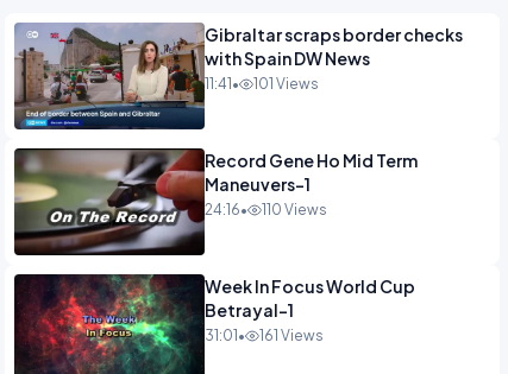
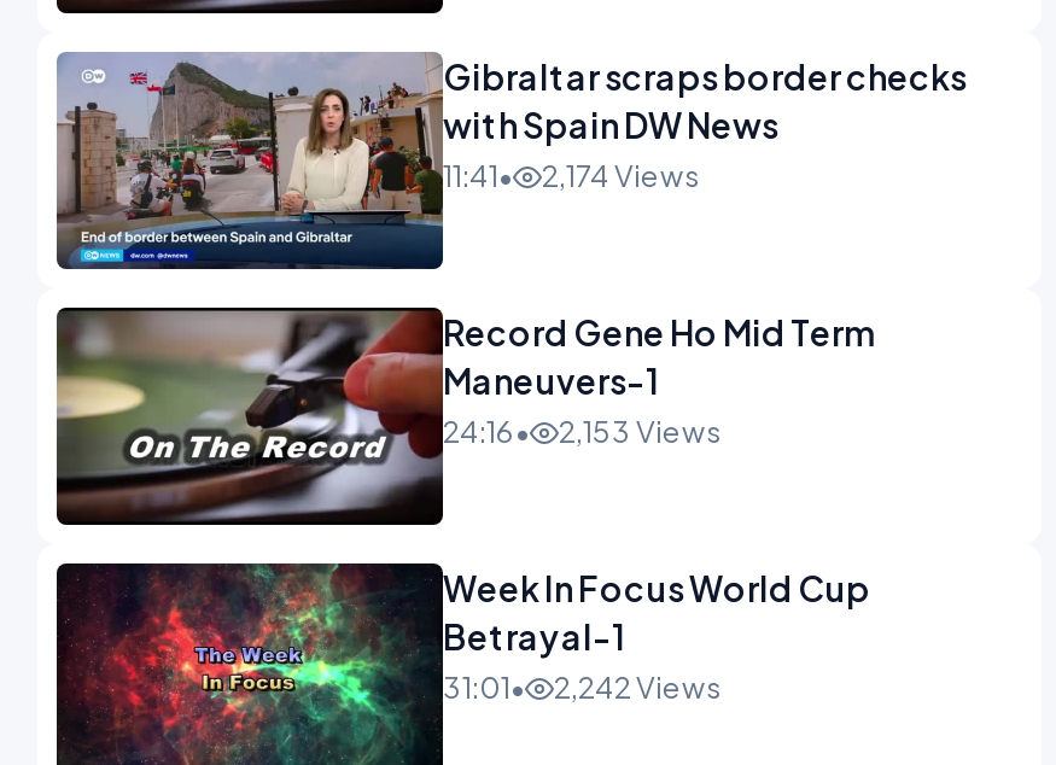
[253,75,319,93] 101 Views -> [542,157,701,193] 2,174 Views
[205,201,327,218] 24:16• 110 Views -> [443,413,723,449] 24:16• 2,153 Views
[205,327,324,344] 31:01• 161 Views -> [443,668,723,705] 31:01• 2,242 Views

